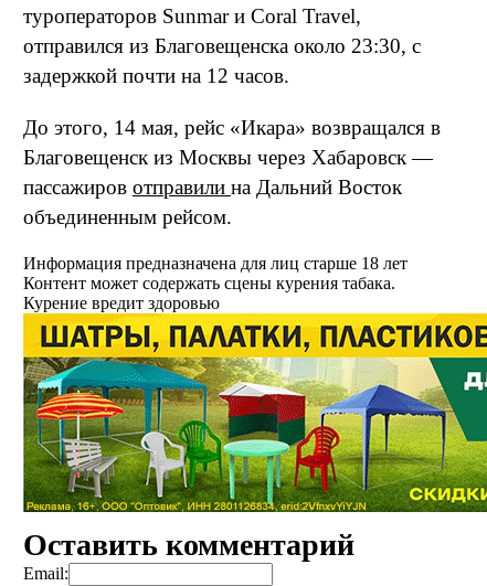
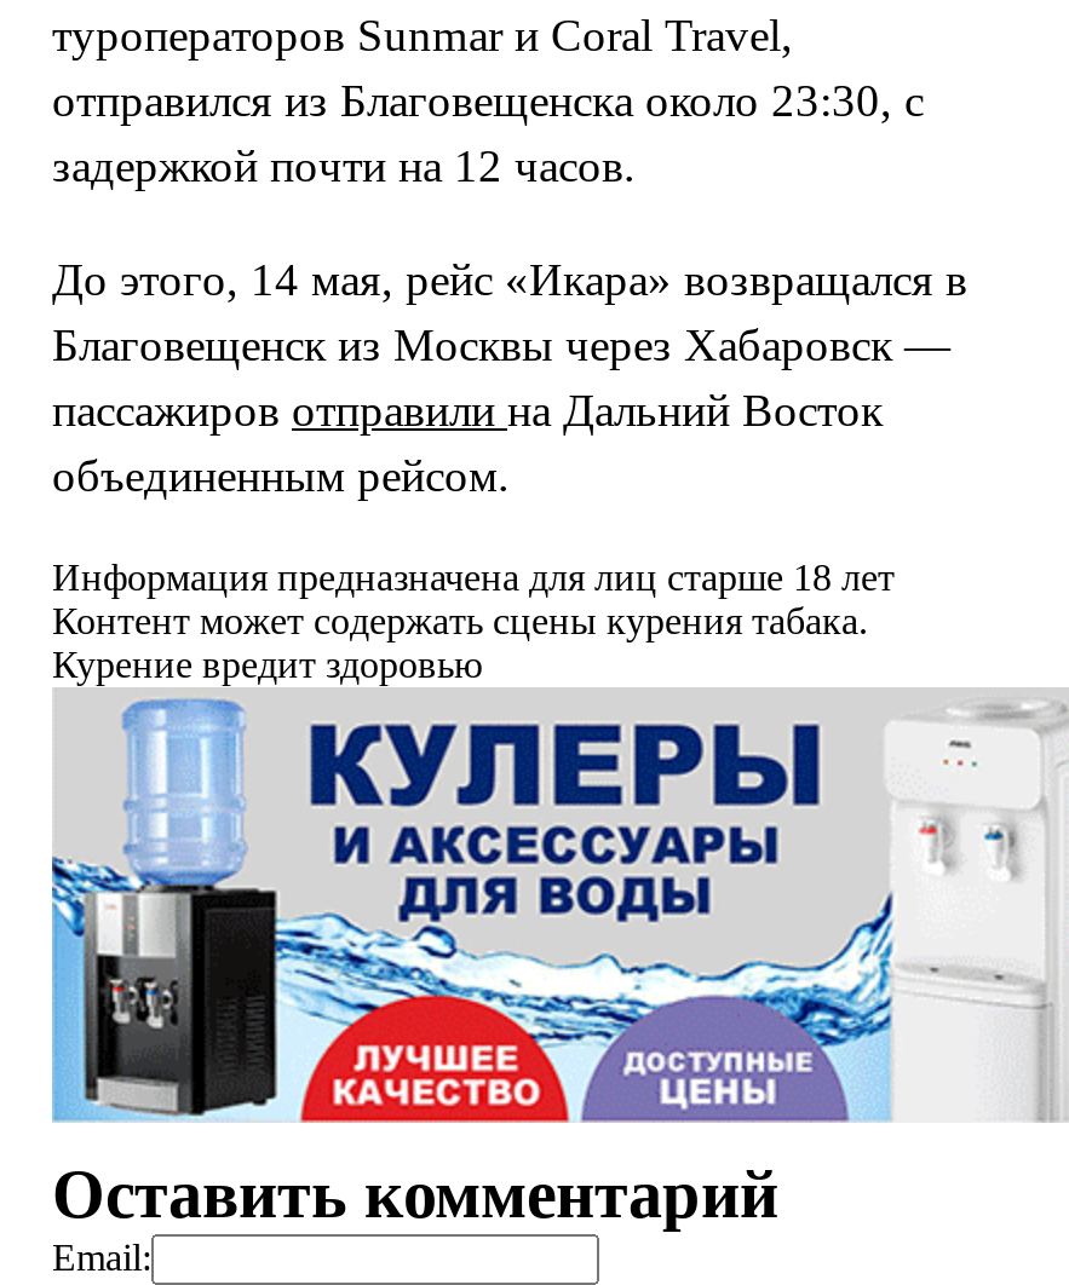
[22,312,484,513] [image] -> [50,687,1062,1125] [image]

